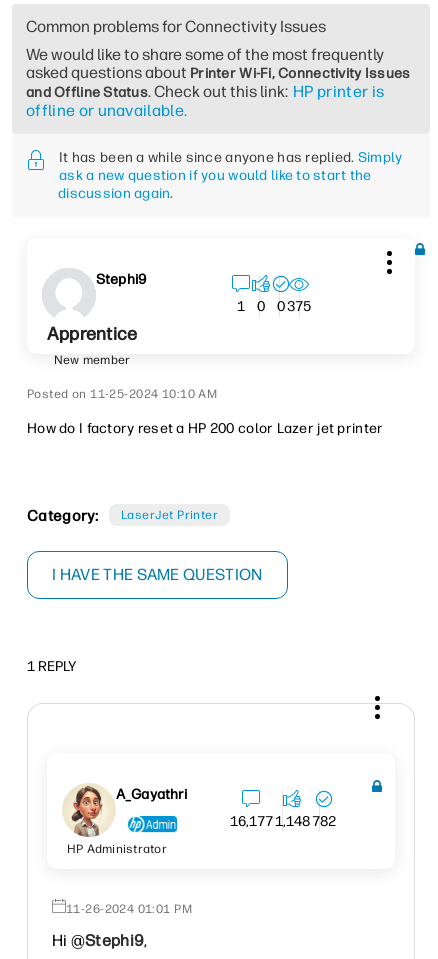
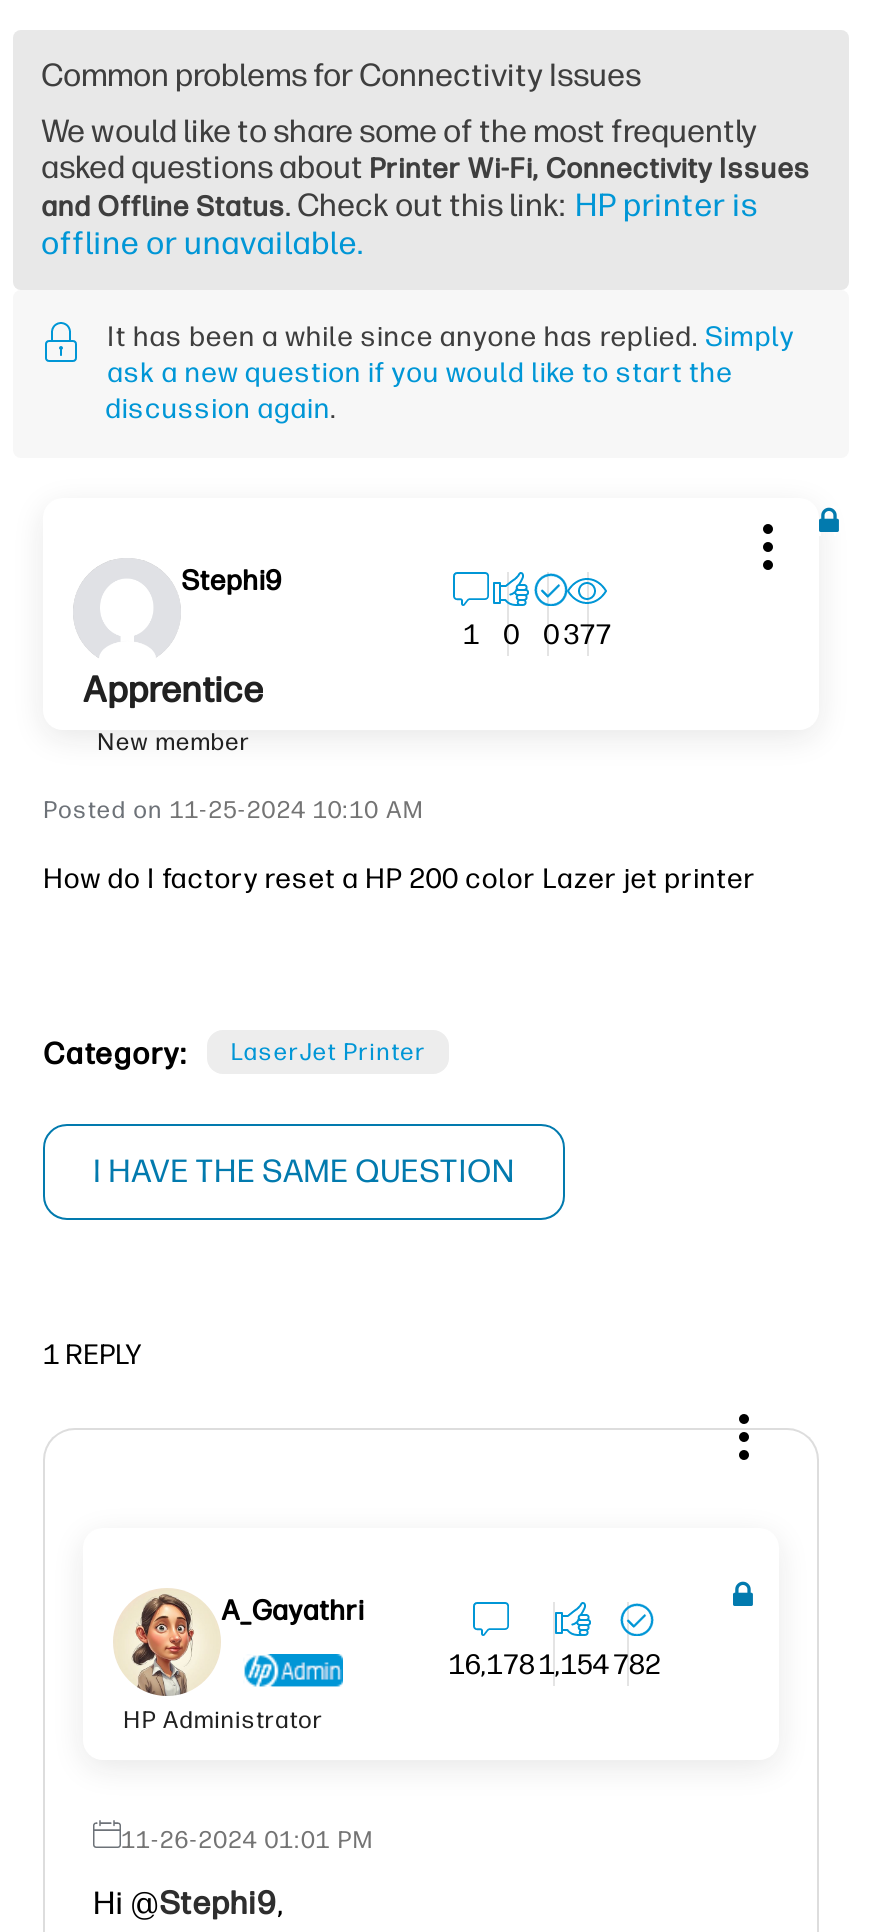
[237,297,311,315] 1 0 0 375 -> [463,617,611,652] 1 0 0 377
[230,813,336,830] 16,177 1,148 782 -> [448,1648,660,1682] 16,178 1,154 782

